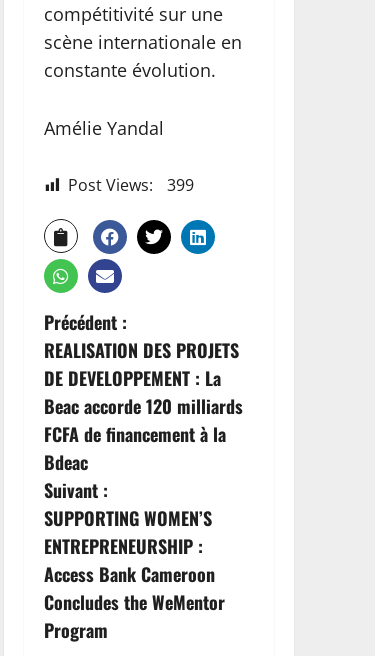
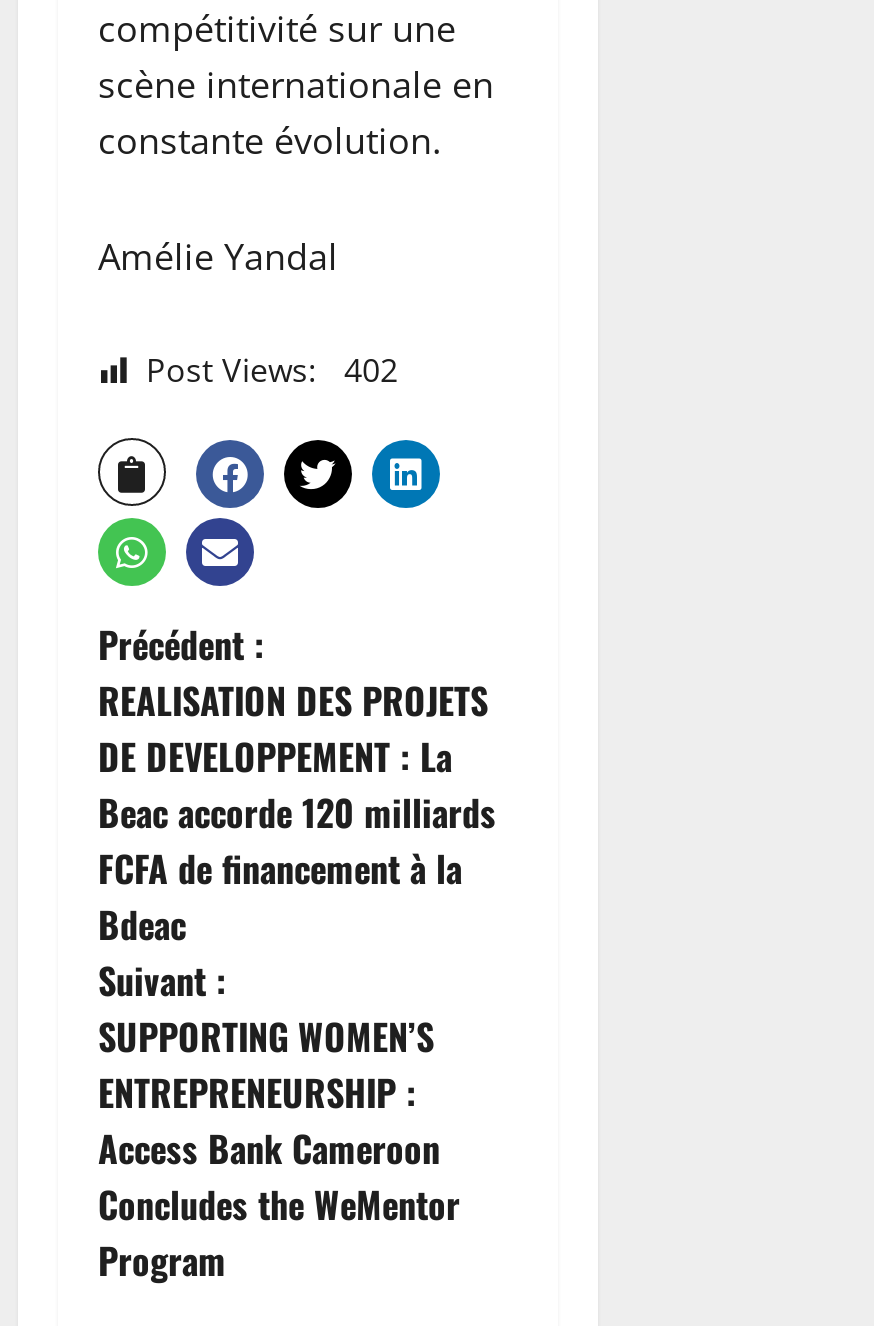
[68,174,194,196] Post Views: 399 -> [146,348,398,392] Post Views: 402

